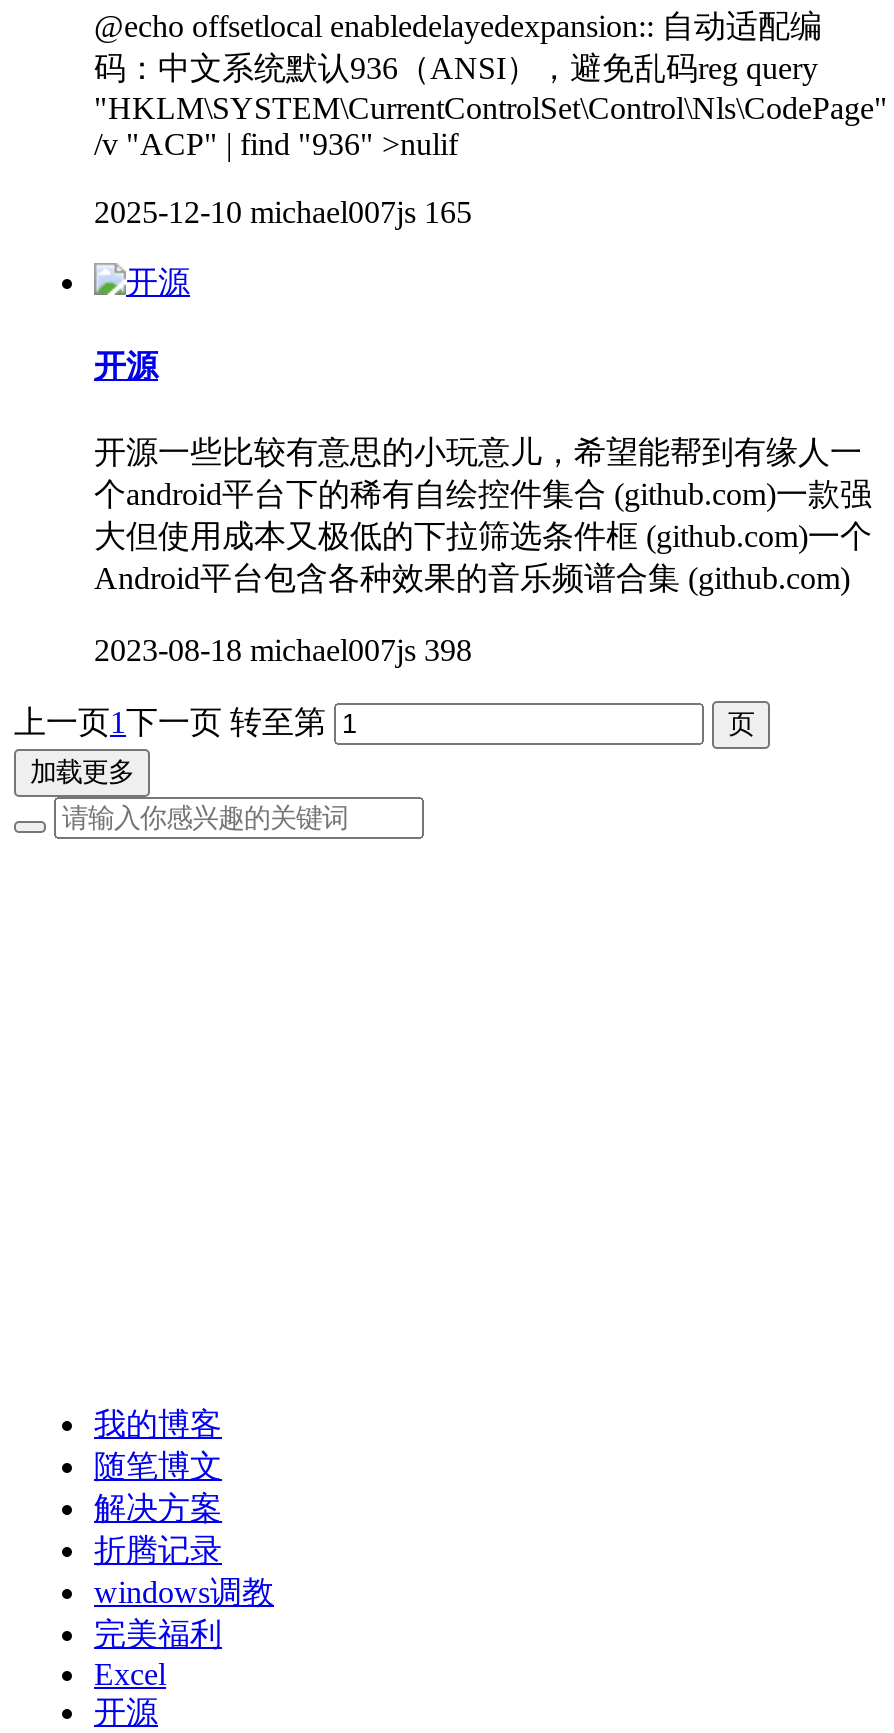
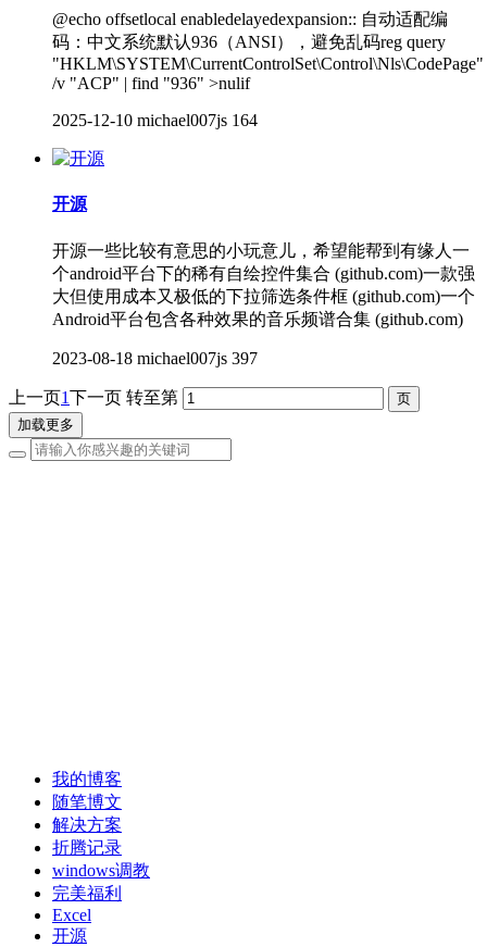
[94,195,472,229] 2025-12-10 michael007js 165 -> [52,111,258,129] 2025-12-10 michael007js 164
[94,632,472,666] 2023-08-18 michael007js 398 -> [52,348,258,367] 2023-08-18 michael007js 397

